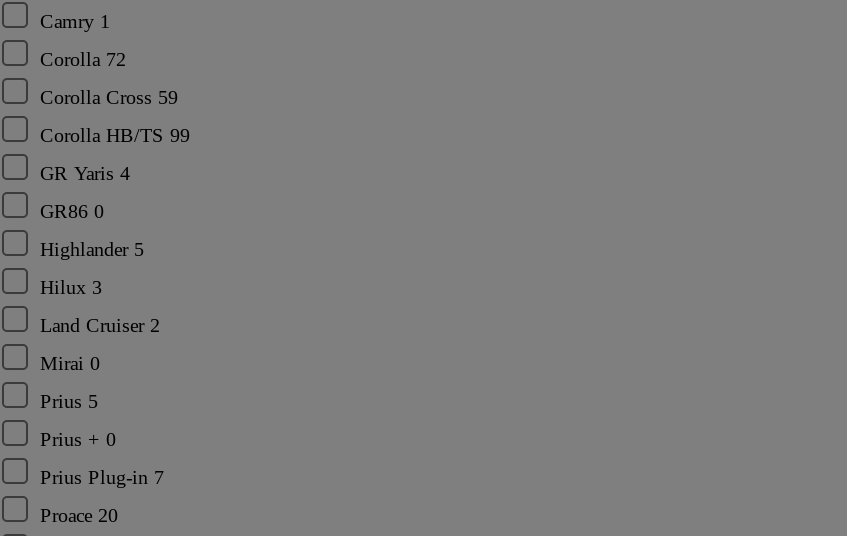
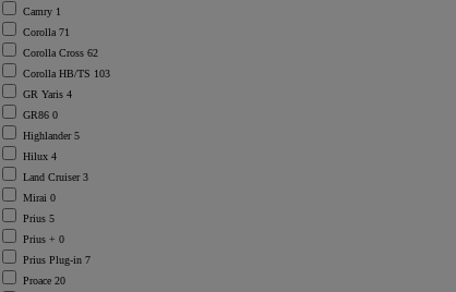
[40,48,126,70] Corolla 72 -> [23,26,70,38] Corolla 71
[40,86,178,108] Corolla Cross 59 -> [23,47,98,59] Corolla Cross 62
[40,124,190,146] Corolla HB/TS 99 -> [23,67,110,79] Corolla HB/TS 103
[40,276,102,298] Hilux 3 -> [23,150,57,162] Hilux 4
[40,314,160,336] Land Cruiser 2 -> [23,171,88,183] Land Cruiser 3

